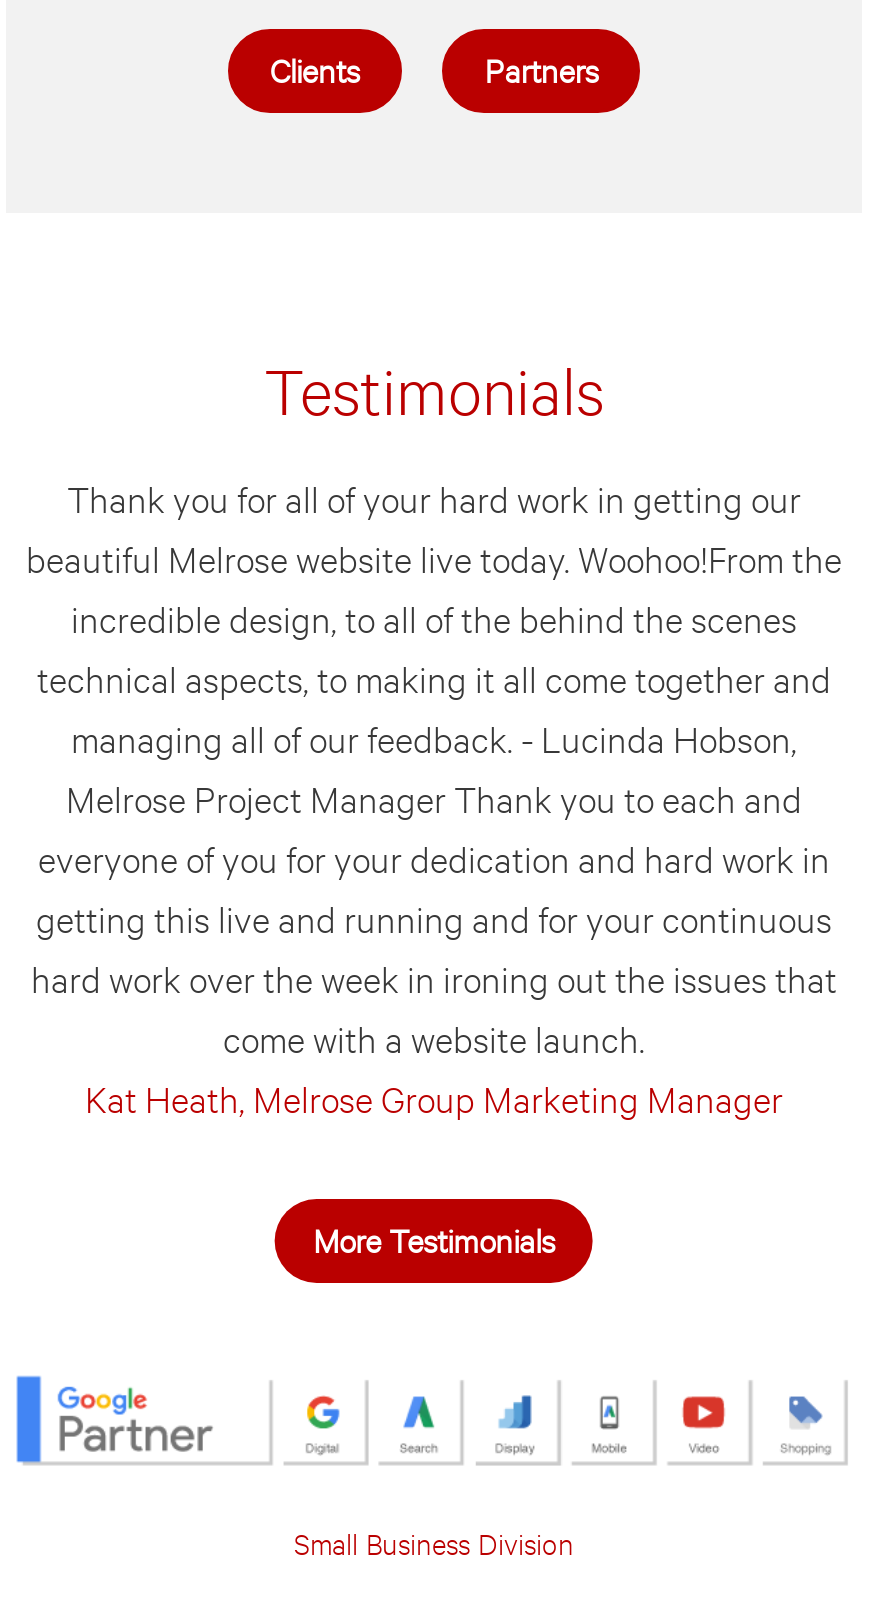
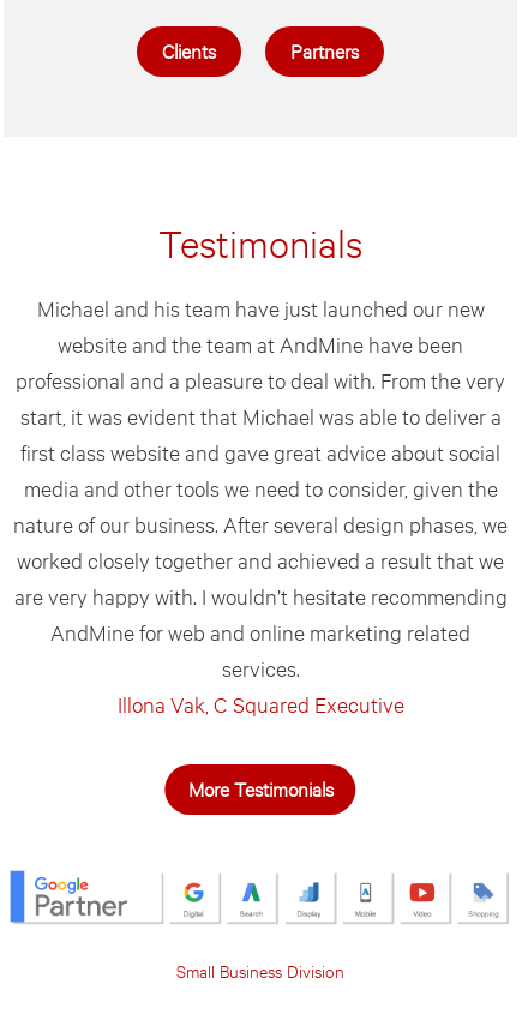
[26,475,842,1121] Thank you for all of your hard work in getting our | beautiful Melrose website live today. Woohoo!From the | incredible design, to all of the behind the scenes | technical aspects, to making it all come together and | managing all of our feedback. - Lucinda Hobson, | Melrose Project Manager Thank you to each and | everyone of you for your dedication and hard work in | getting this live and running and for your continuous | hard work over the week in ironing out the issues that | come with a website launch. | Kat Heath, Melrose Group Marketing Manager -> [13,294,508,717] Michael and his team have just launched our new | website and the team at AndMine have been | professional and a pleasure to deal with. From the very | start, it was evident that Michael was able to deliver a | first class website and gave great advice about social | media and other tools we need to consider, given the | nature of our business. After several design phases, we | worked closely together and achieved a result that we | are very happy with. I wouldn’t hesitate recommending | AndMine for web and online marketing related | services. | Illona Vak, C Squared Executive

